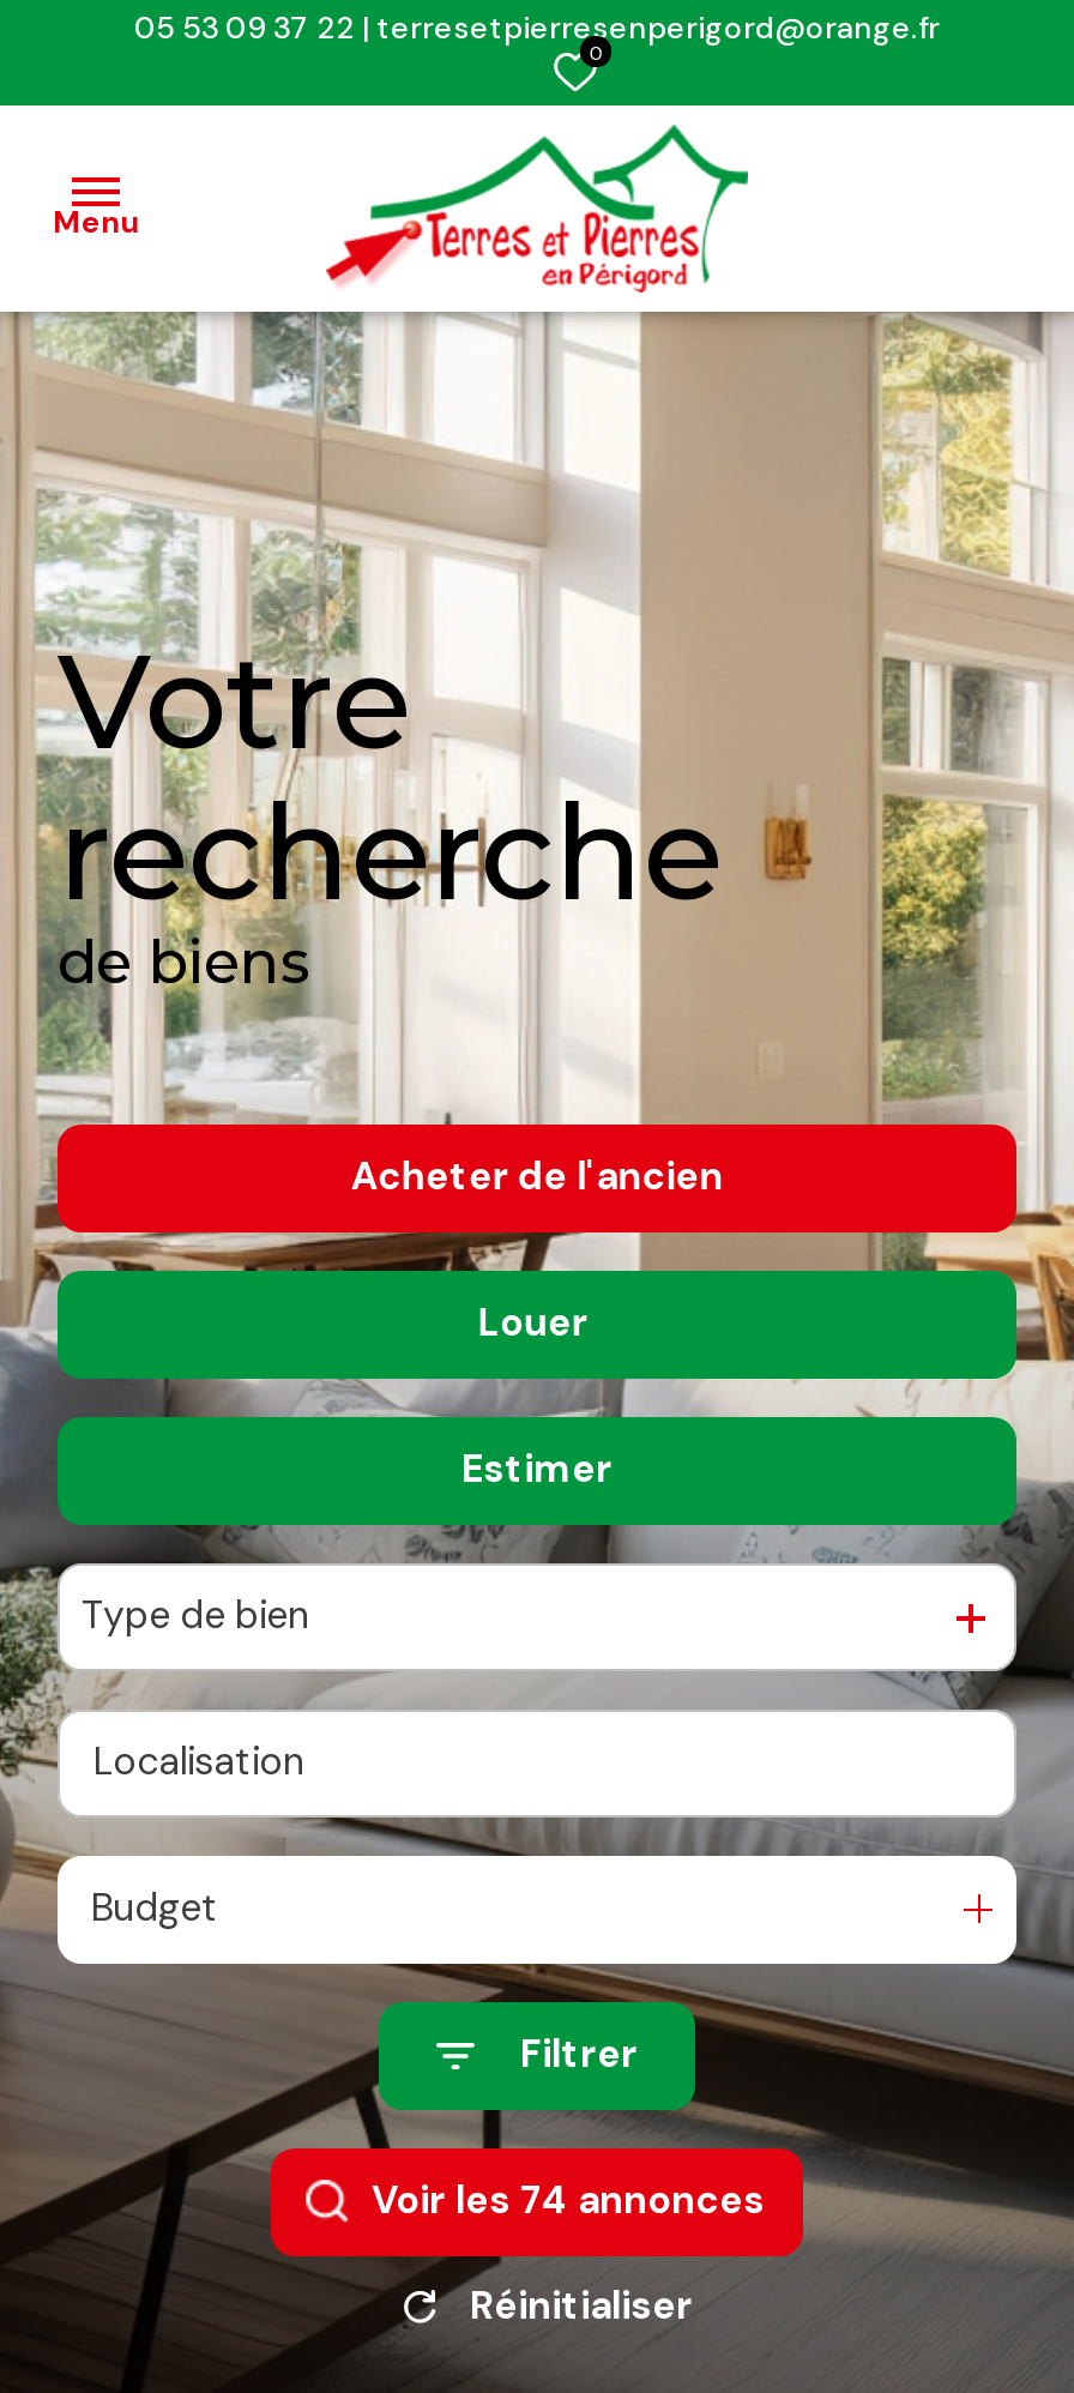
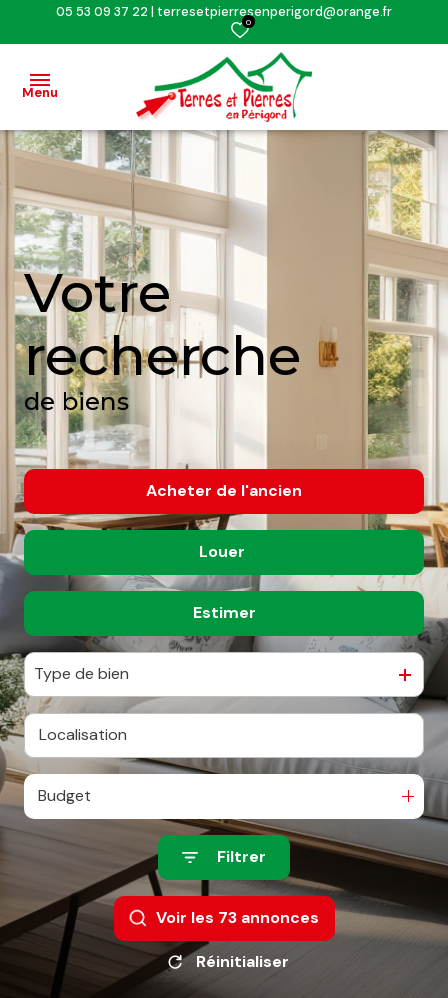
[372,2176,765,2226] Voir les 74 annonces -> [155,907,318,928] Voir les 73 annonces

